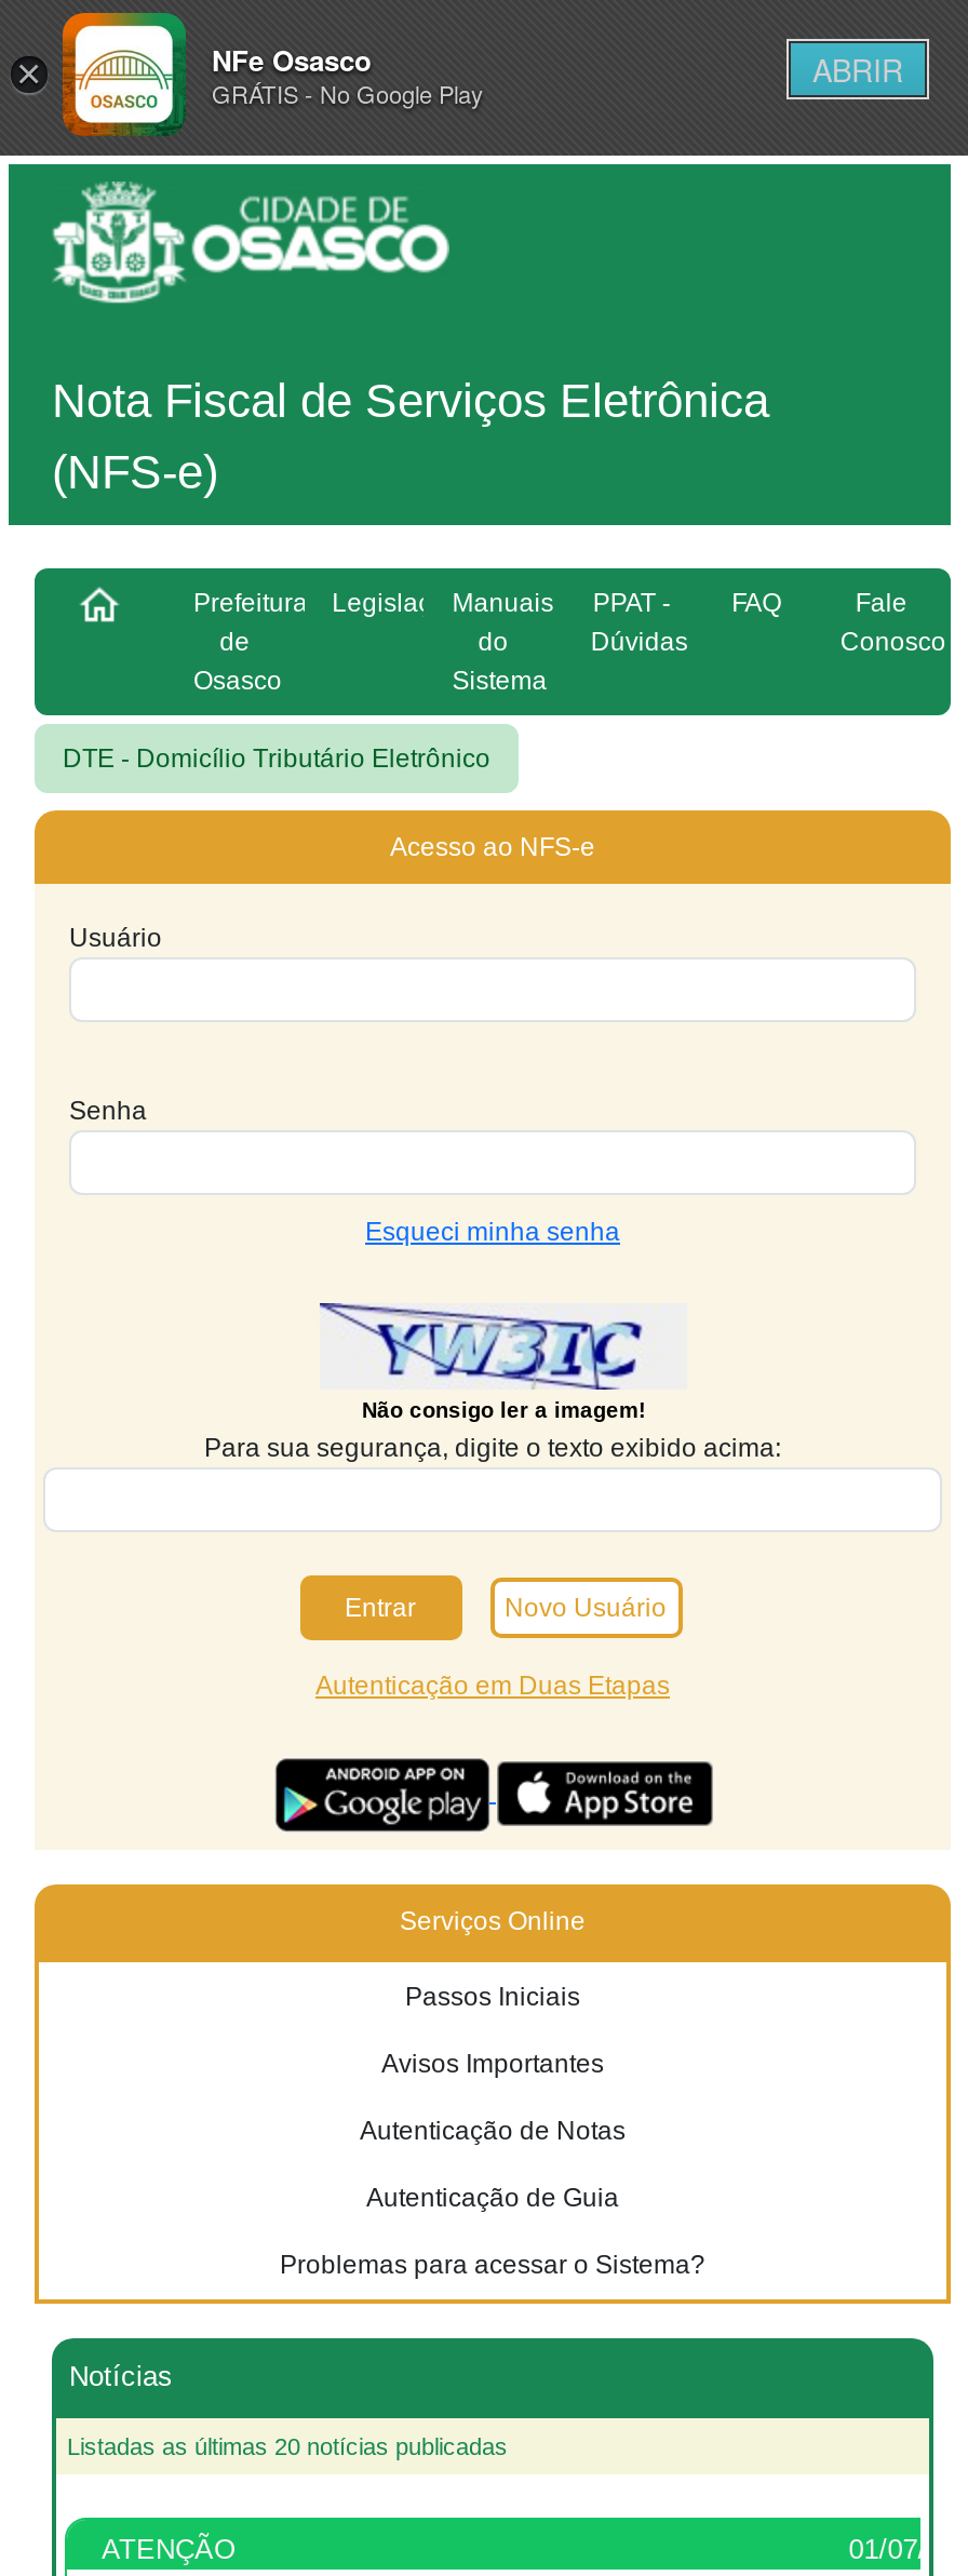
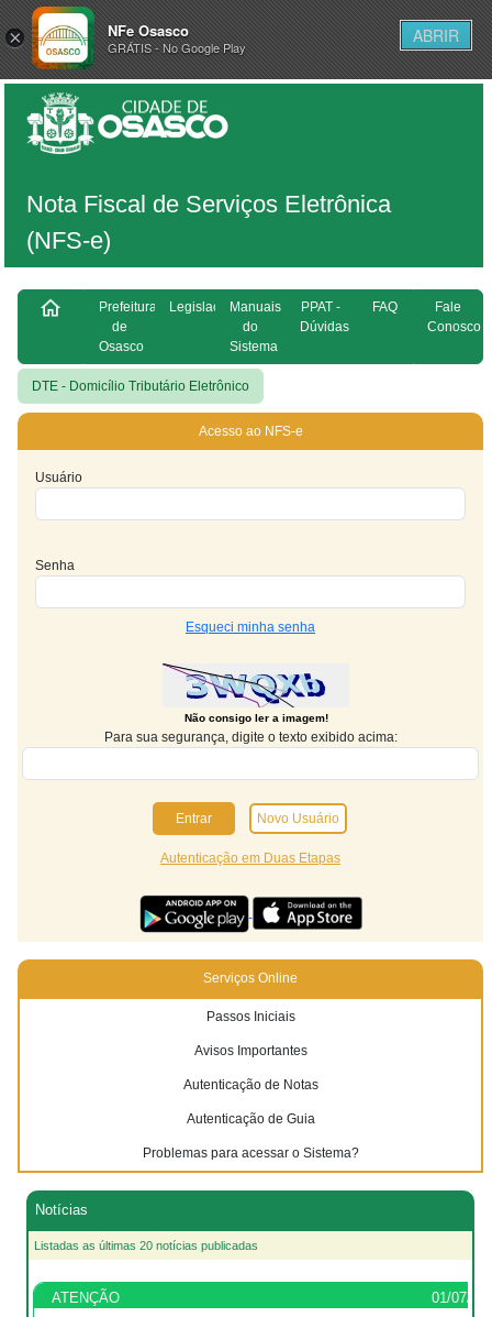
[322,1303,644,1392] [image] -> [165,663,326,707] [image]

